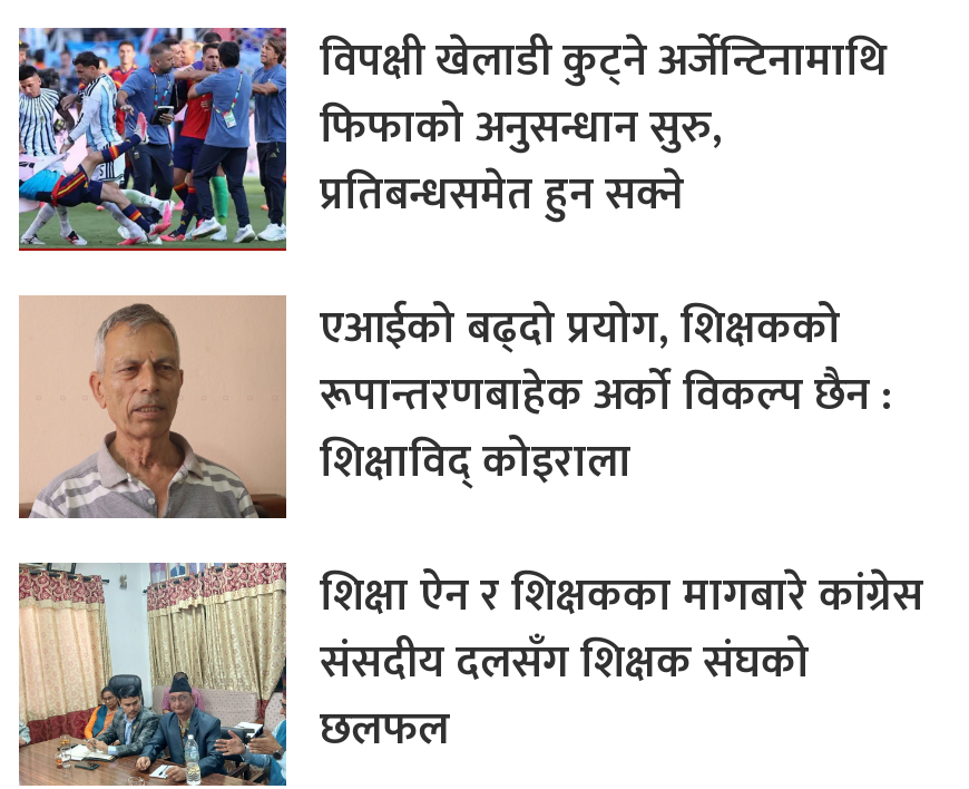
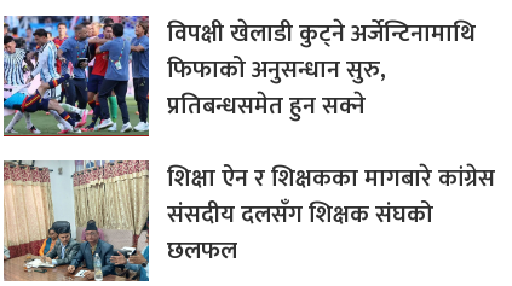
[19,290,890,520] [image] | एआईको बढ्दो प्रयोग, शिक्षकको | रूपान्तरणबाहेक अर्को विकल्प छैन : | शिक्षाविद् कोइराला -> none

